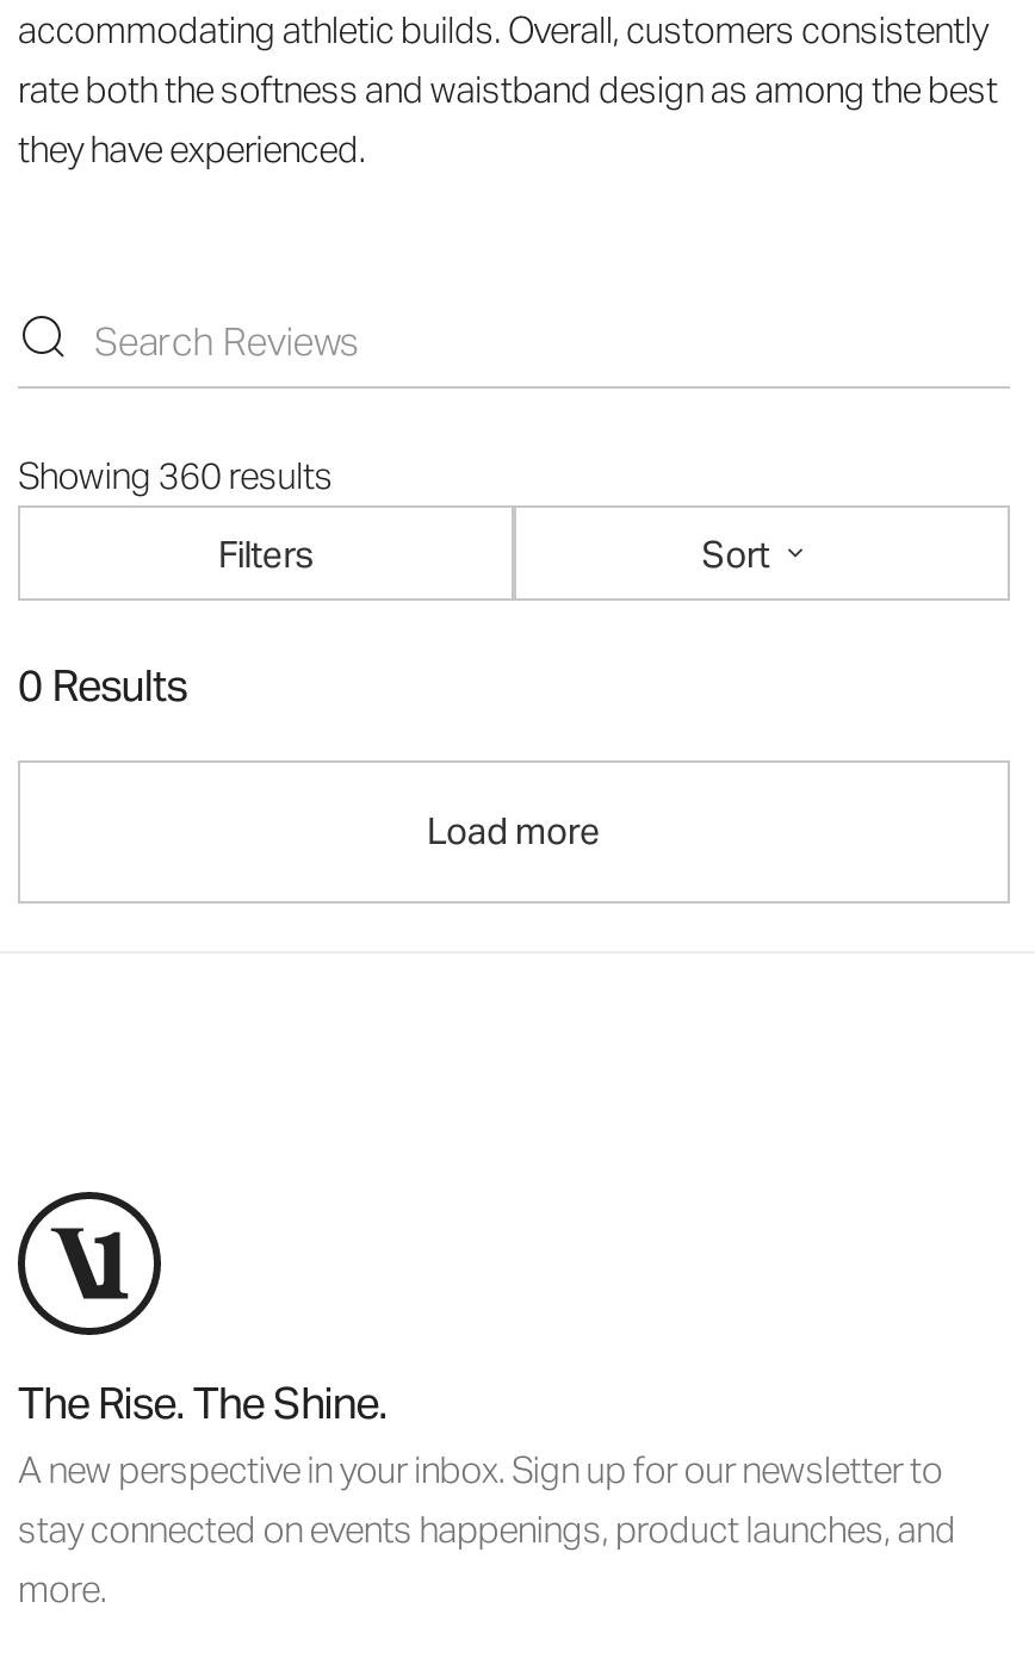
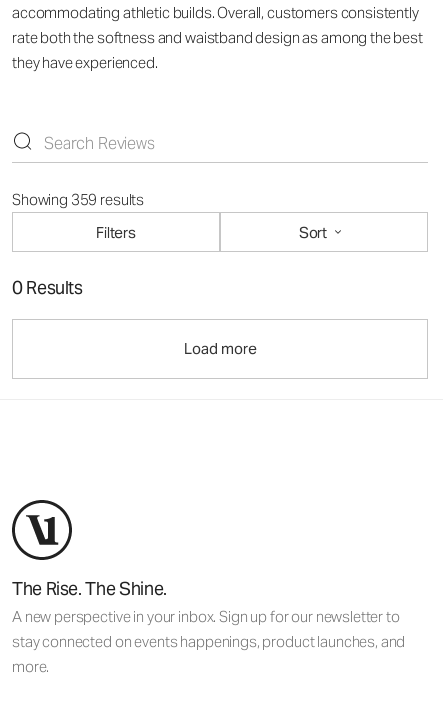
[18,453,333,498] Showing 360 results -> [12,190,144,209] Showing 359 results

